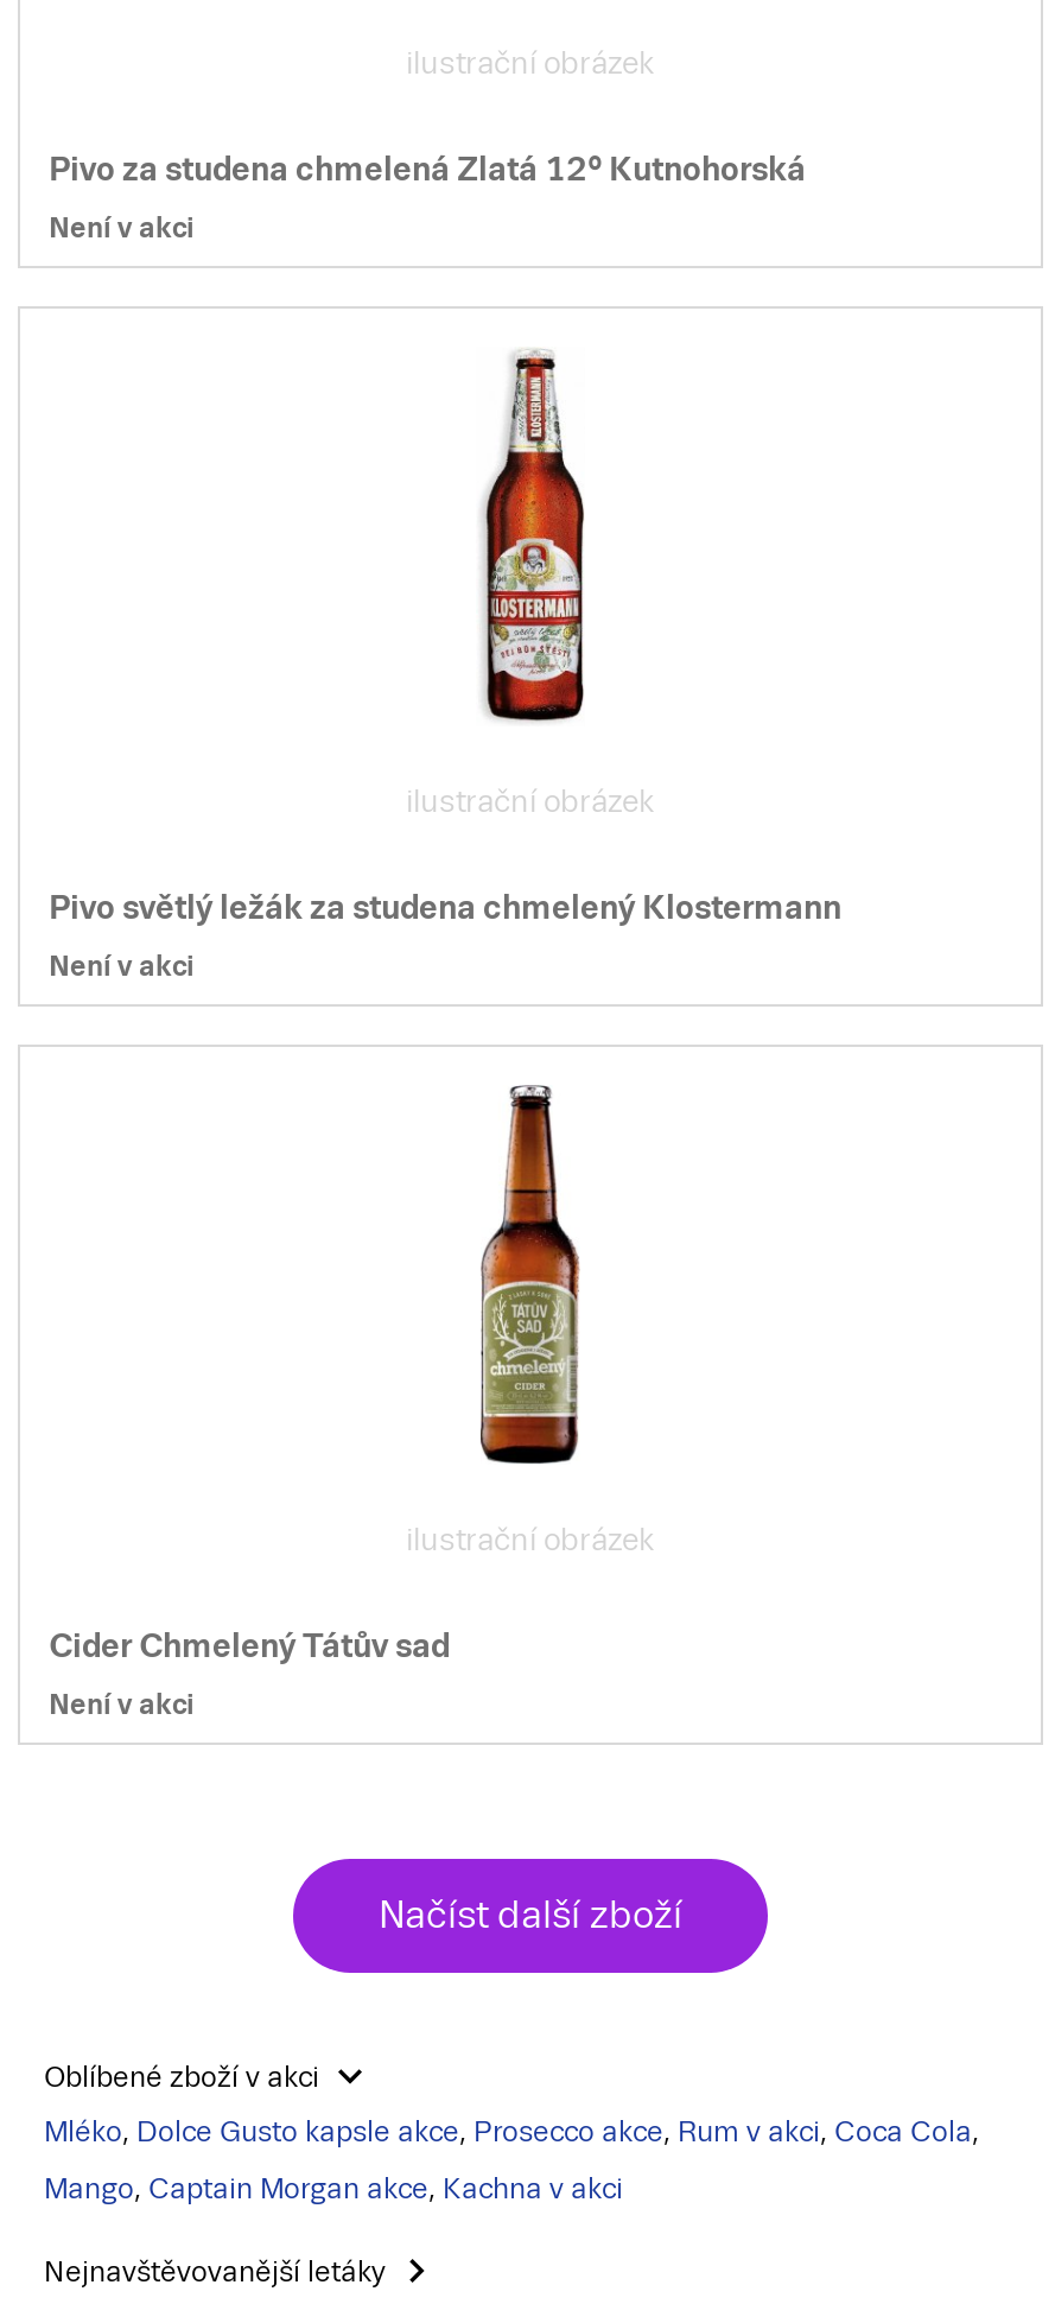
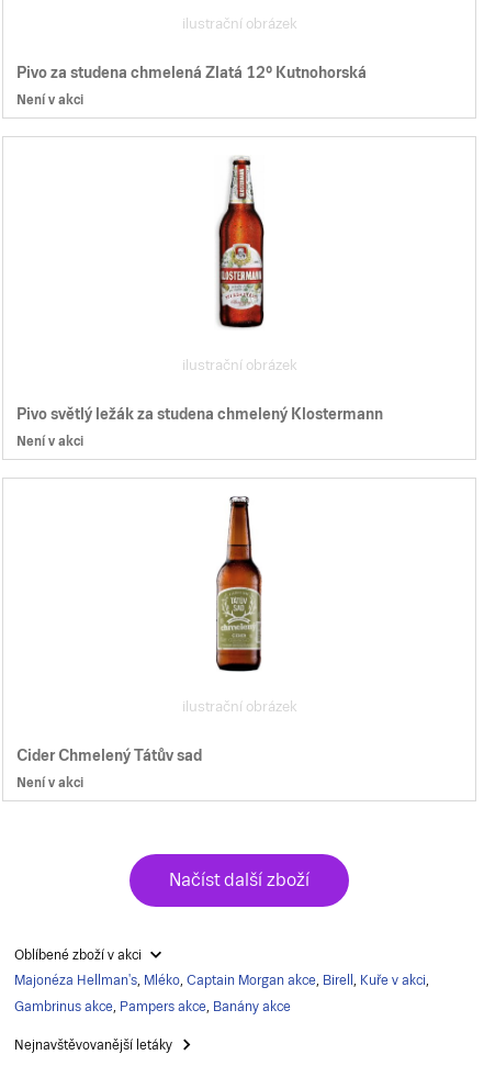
[44,2115,979,2148] Mléko, Dolce Gusto kapsle akce, Prosecco akce, Rum v akci, Coca Cola, -> [14,973,429,988] Majonéza Hellman's, Mléko, Captain Morgan akce, Birell, Kuře v akci,
[44,2172,623,2205] Mango, Captain Morgan akce, Kachna v akci -> [14,999,291,1014] Gambrinus akce, Pampers akce, Banány akce

